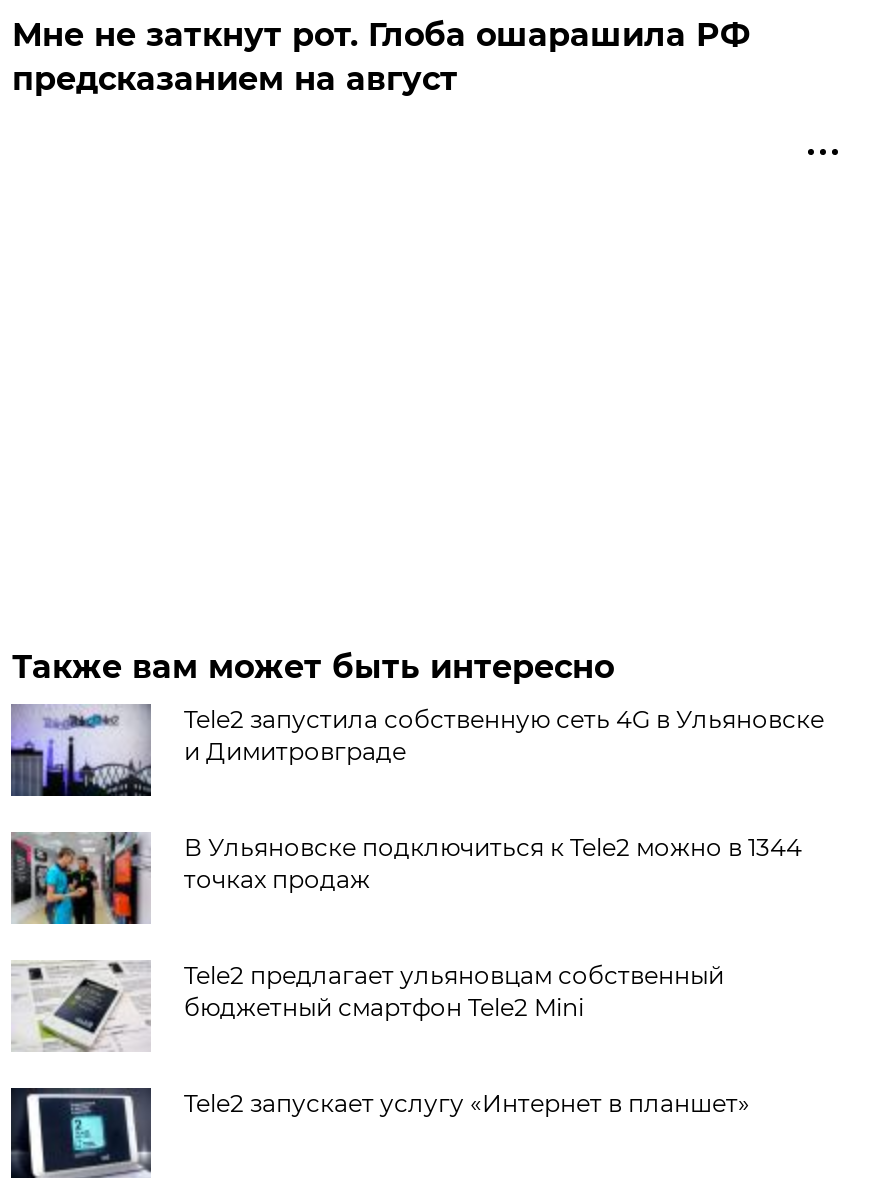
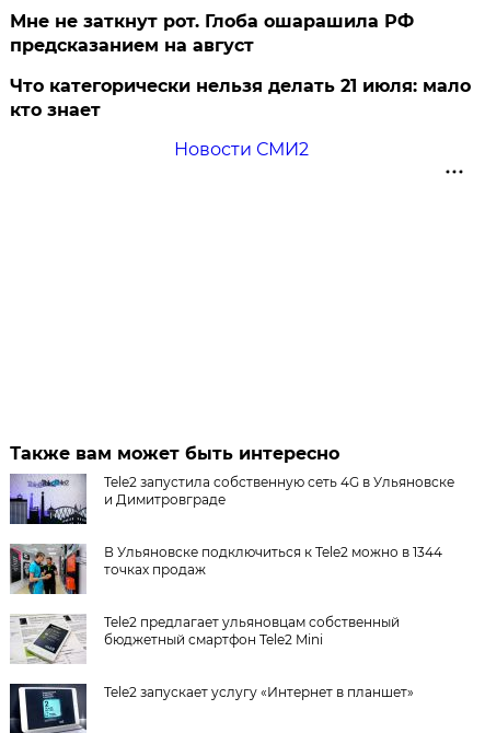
none -> [10,75,471,160] Что категорически нельзя делать 21 июля: мало | кто знает | Новости СМИ2

